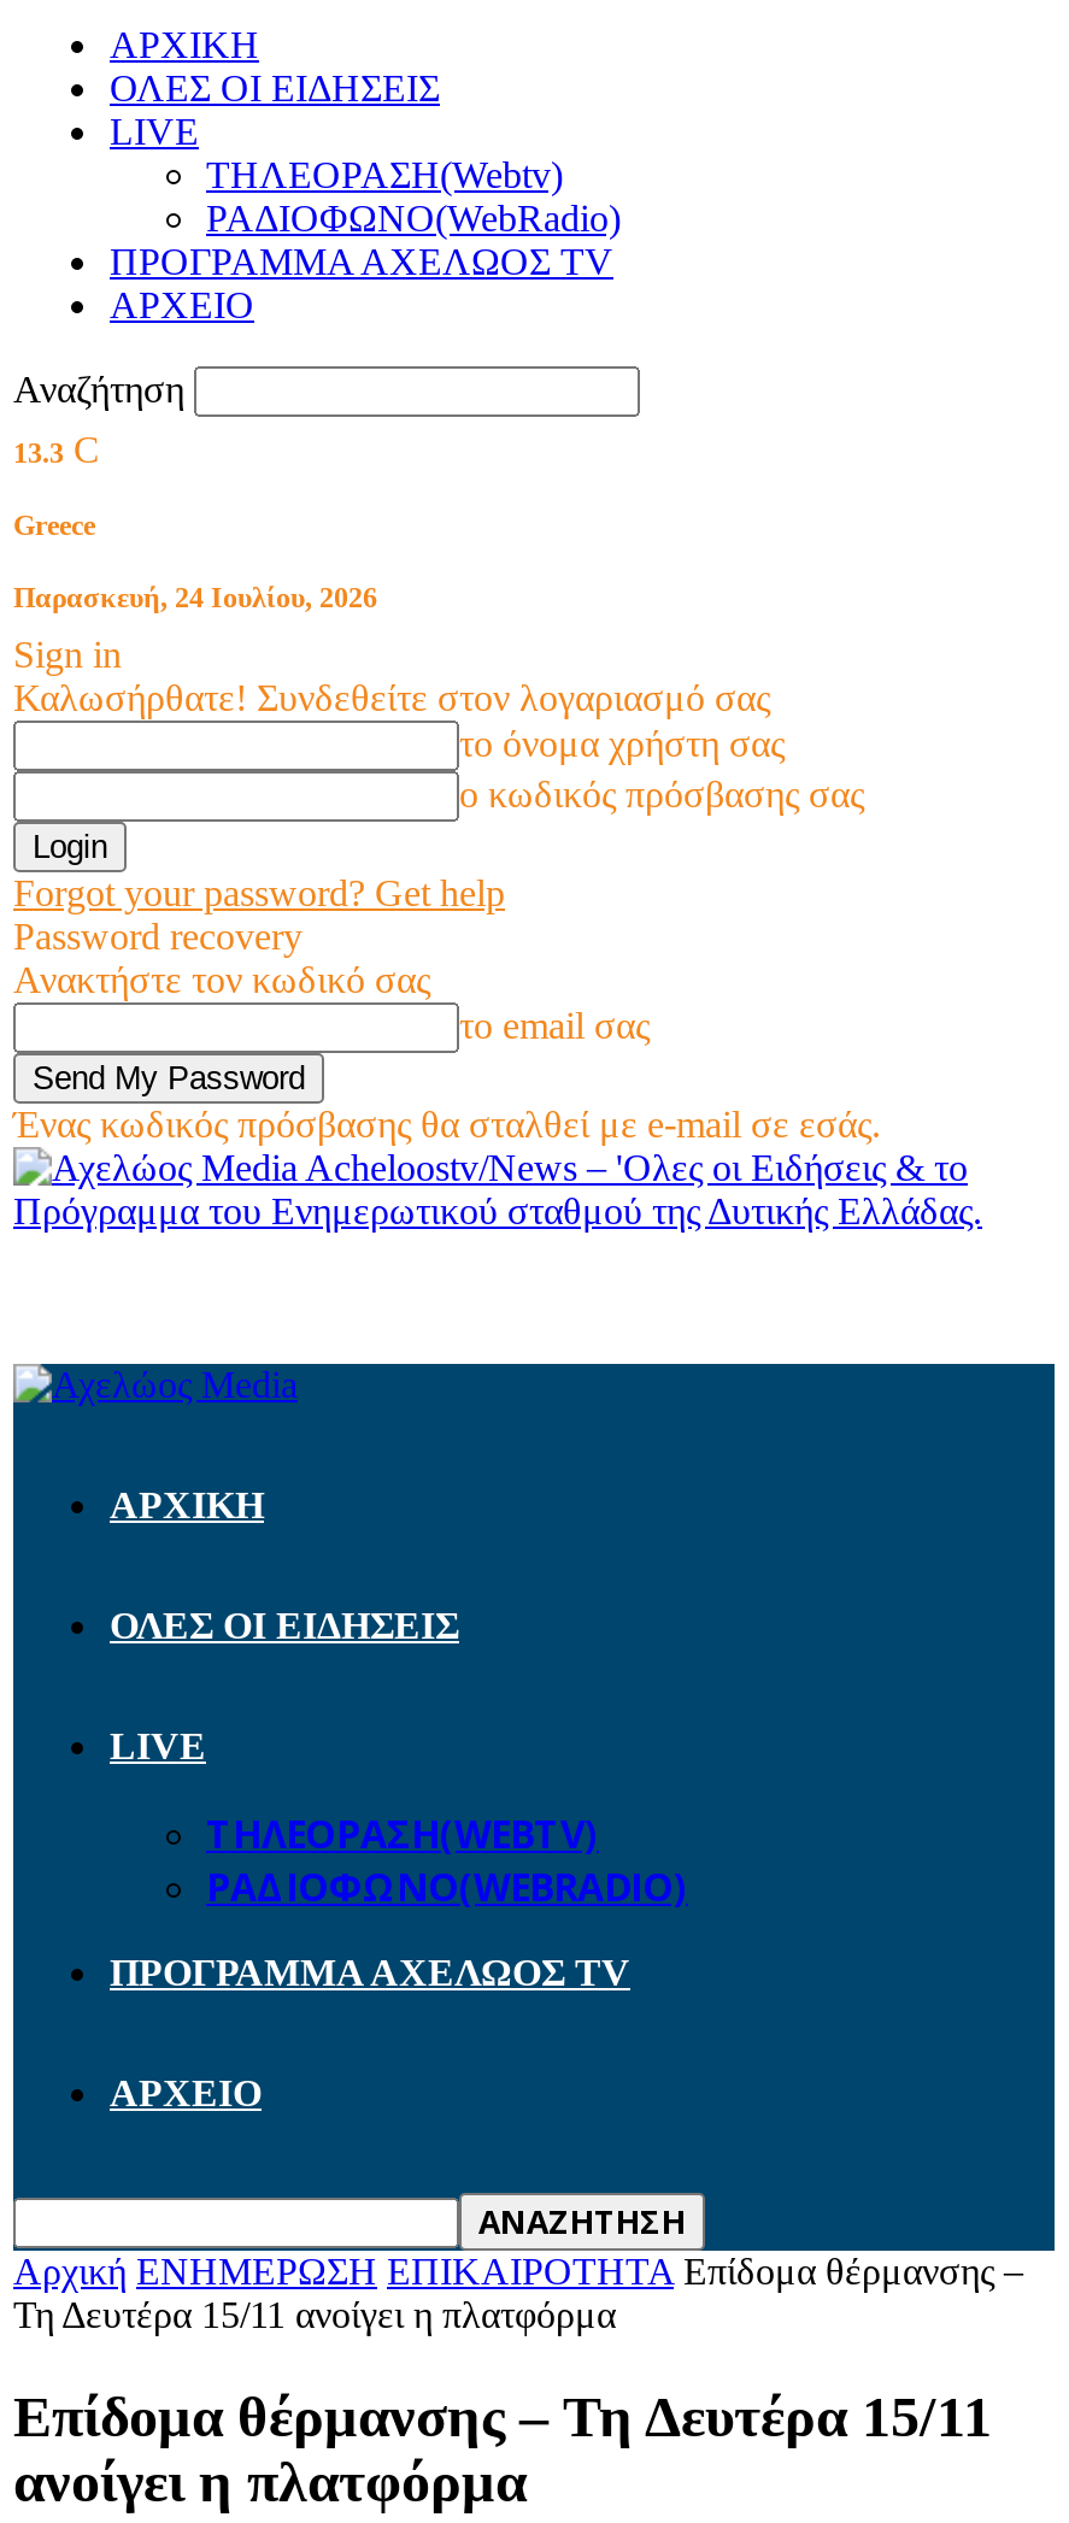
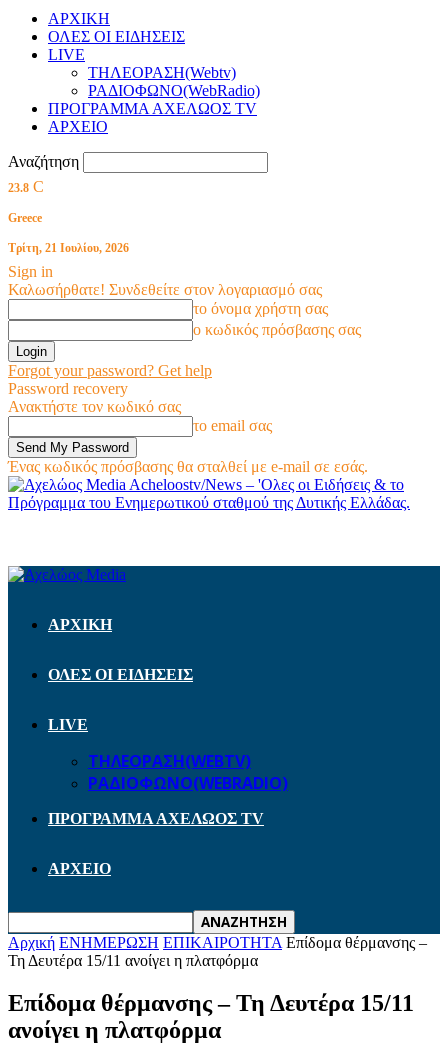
[13,429,100,470] 13.3 C -> [8,178,44,195] 23.8 C
[13,581,377,614] Παρασκευή, 24 Ιουλίου, 2026 -> [8,241,129,255] Τρίτη, 21 Ιουλίου, 2026

